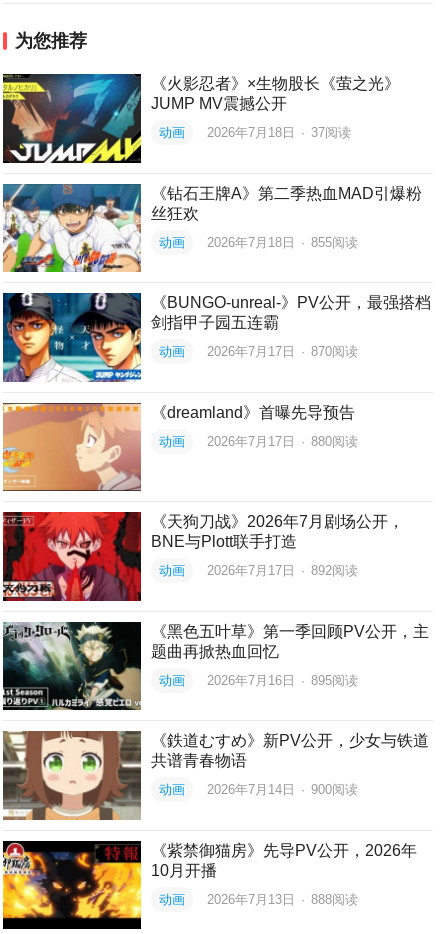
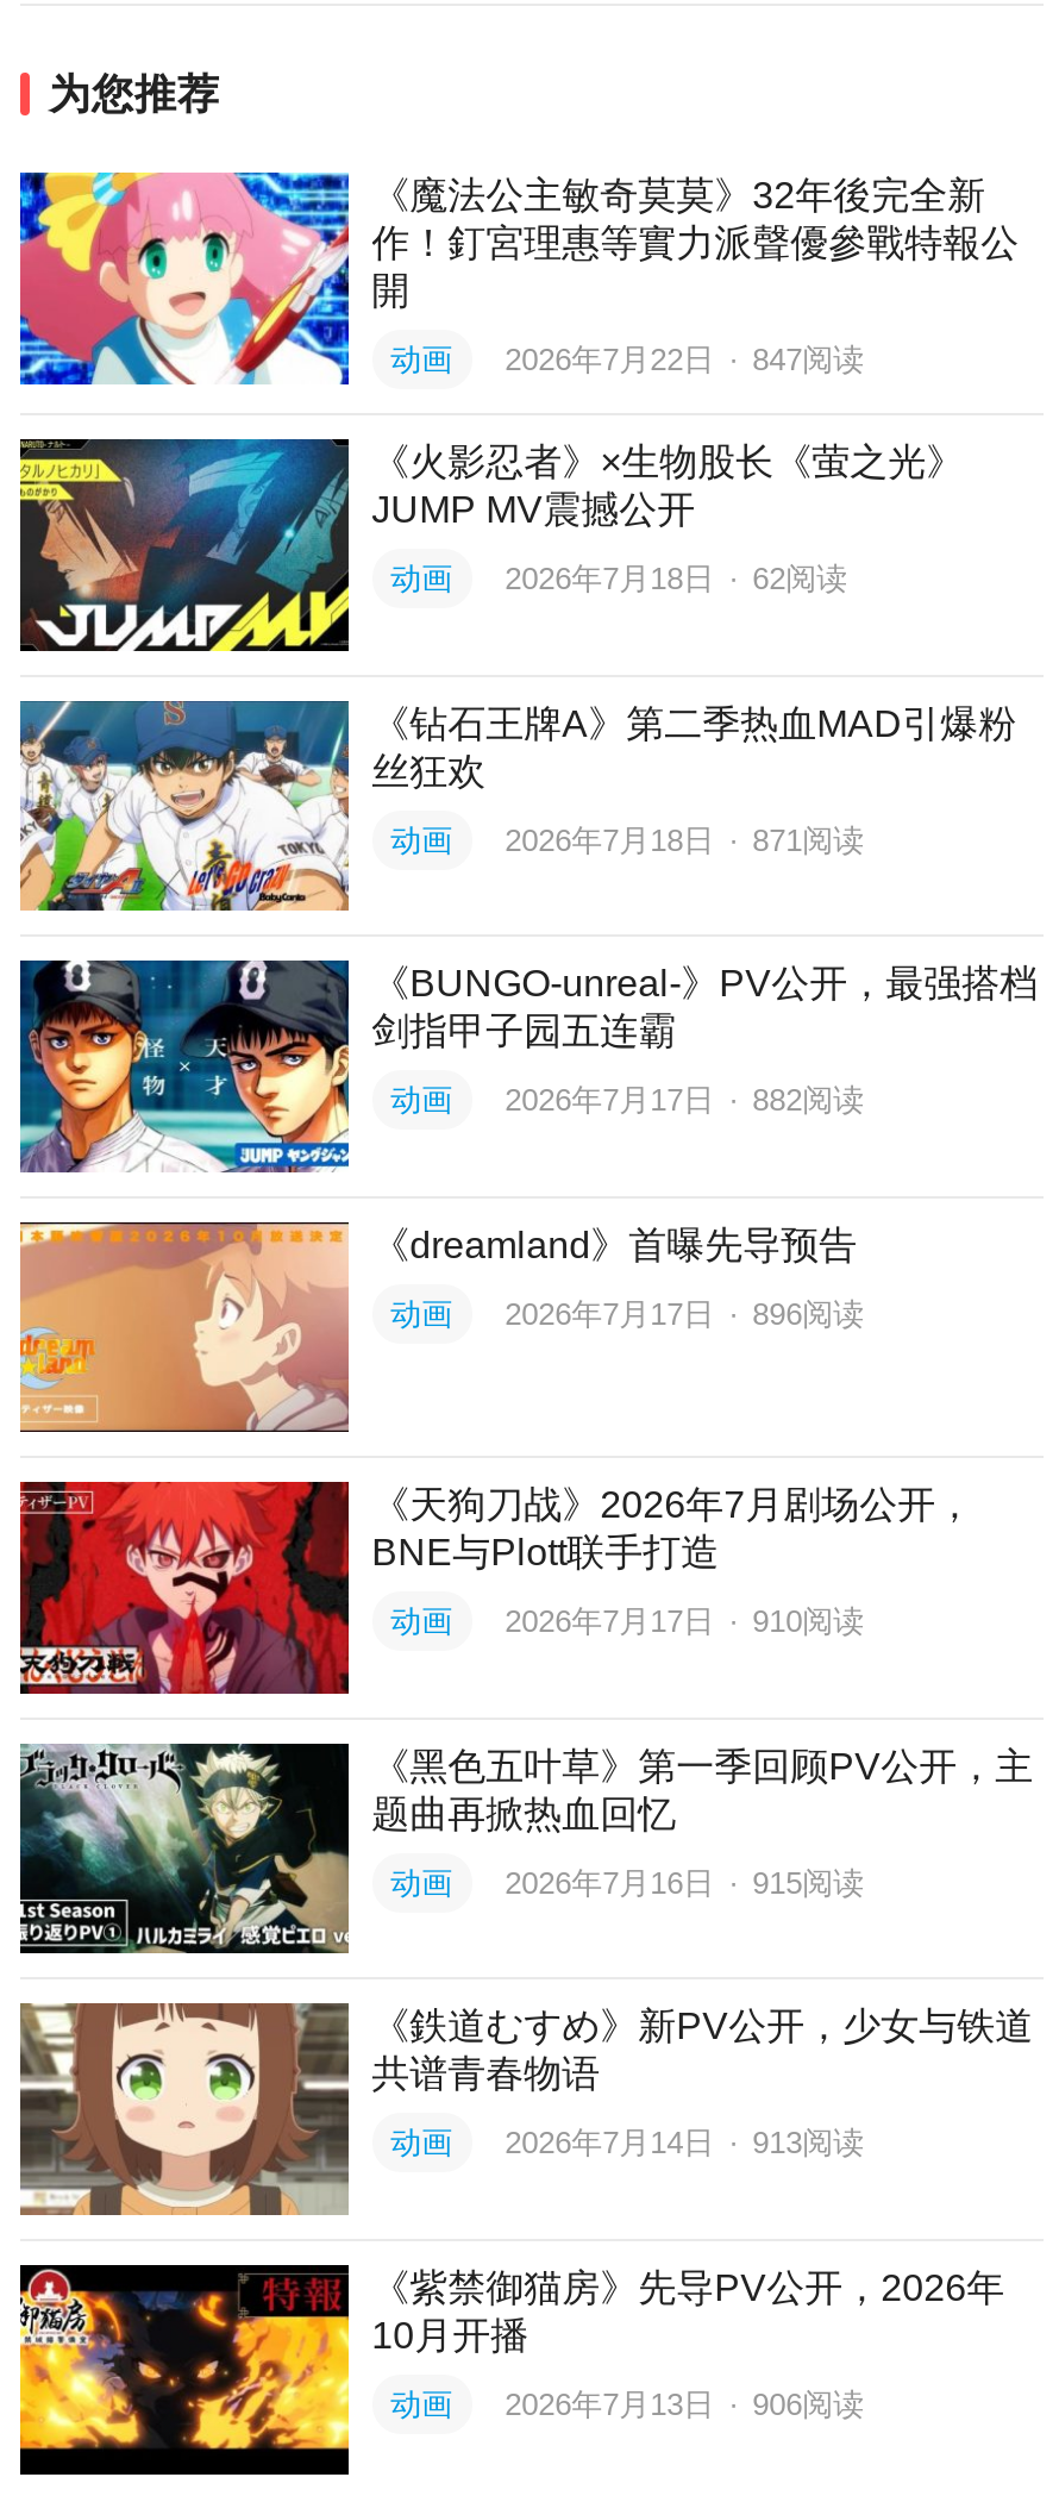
none -> [18,170,1019,387] [image] | 《魔法公主敏奇莫莫》32年後完全新 | 作！釘宮理惠等實力派聲優參戰特報公 | 開 | 动画 | 2026年7月22日 · 847阅读
[159,125,351,140] 动画 2026年7月18日 · 37阅读 -> [391,562,847,597] 动画 2026年7月18日 · 62阅读
[159,235,358,250] 动画 2026年7月18日 · 855阅读 -> [391,822,864,858] 动画 2026年7月18日 · 871阅读
[159,344,358,359] 动画 2026年7月17日 · 870阅读 -> [391,1083,864,1118] 动画 2026年7月17日 · 882阅读
[159,434,358,449] 动画 2026年7月17日 · 880阅读 -> [391,1296,864,1331] 动画 2026年7月17日 · 896阅读
[159,563,358,578] 动画 2026年7月17日 · 892阅读 -> [391,1604,864,1639] 动画 2026年7月17日 · 910阅读
[159,673,358,688] 动画 2026年7月16日 · 895阅读 -> [391,1864,864,1900] 动画 2026年7月16日 · 915阅读
[159,782,358,797] 动画 2026年7月14日 · 900阅读 -> [391,2125,864,2161] 动画 2026年7月14日 · 913阅读
[159,892,358,907] 动画 2026年7月13日 · 888阅读 -> [391,2386,864,2421] 动画 2026年7月13日 · 906阅读

